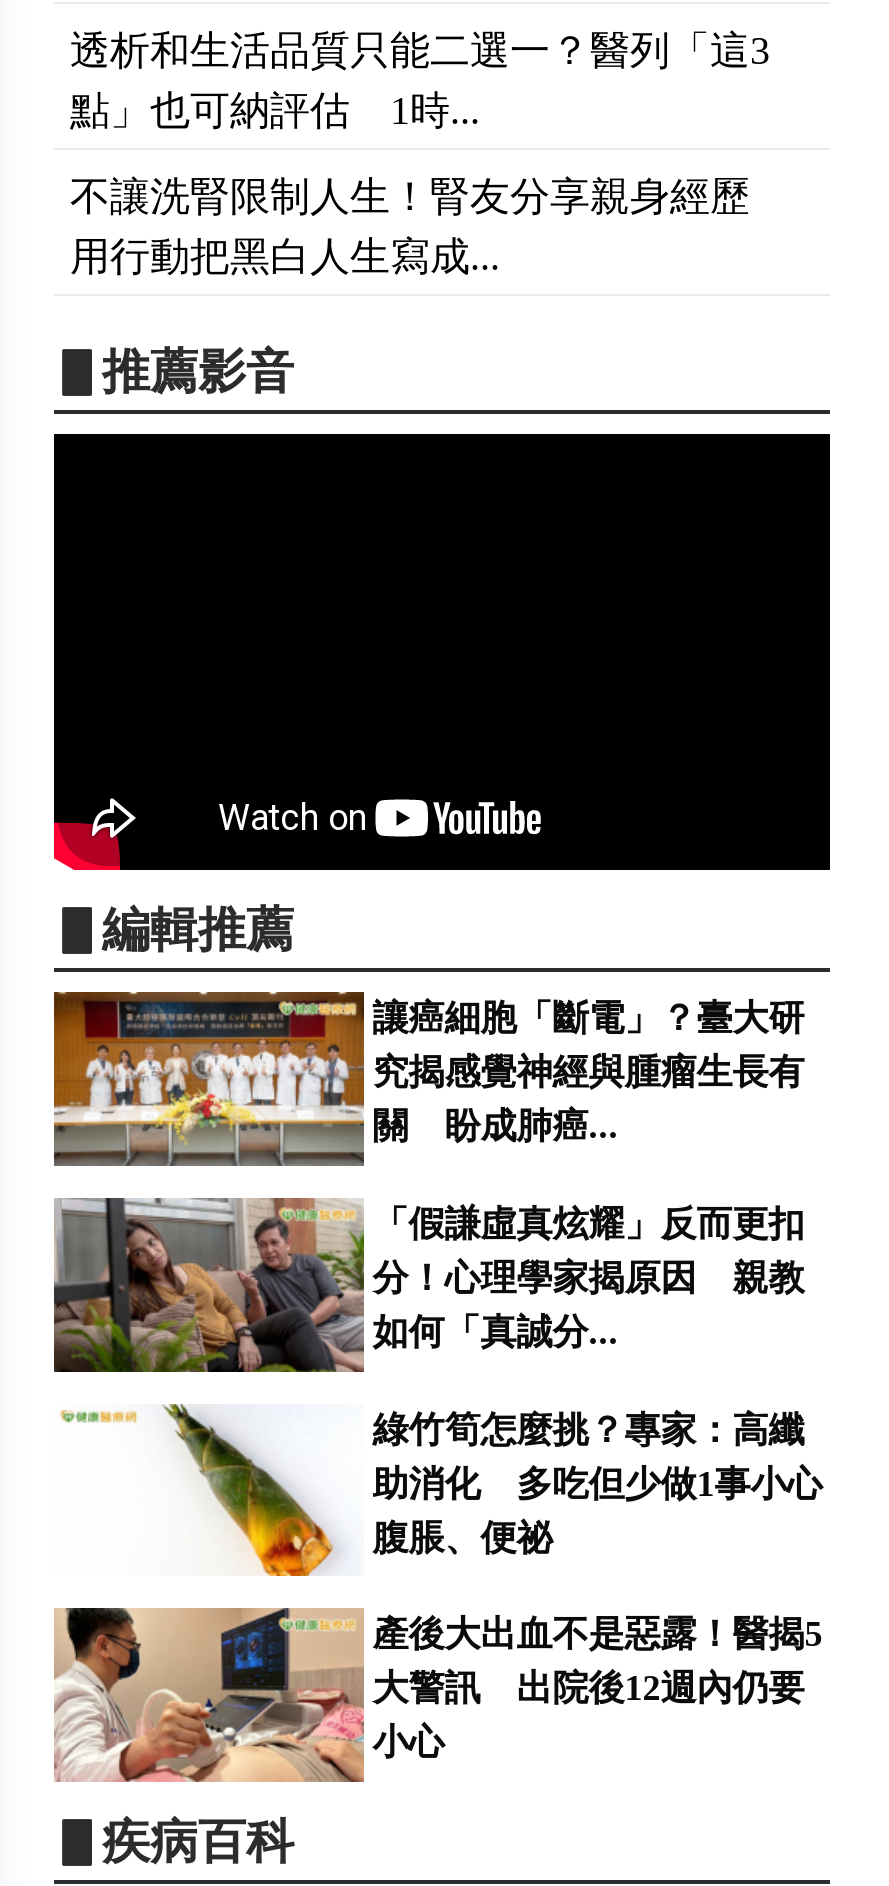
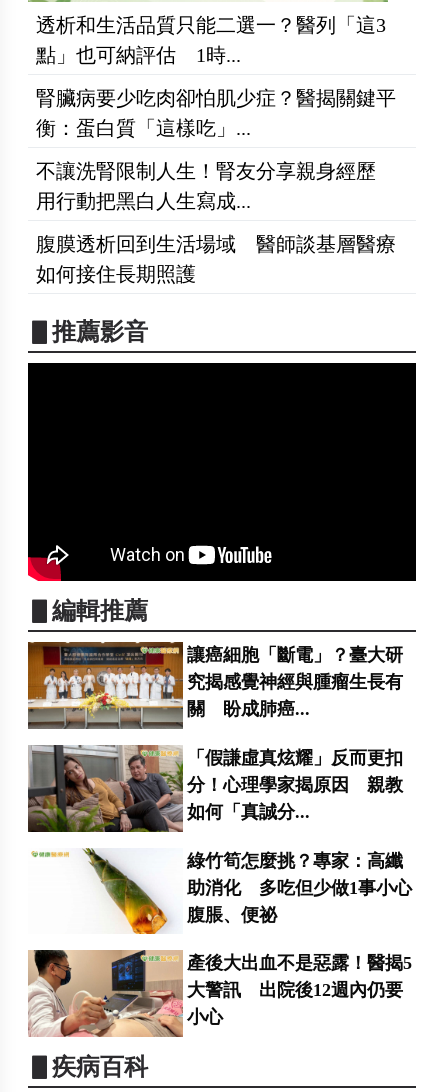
none -> [36,86,396,138] 腎臟病要少吃肉卻怕肌少症？醫揭關鍵平 | 衡：蛋白質「這樣吃」...
none -> [36,232,396,284] 腹膜透析回到生活場域 醫師談基層醫療 | 如何接住長期照護

